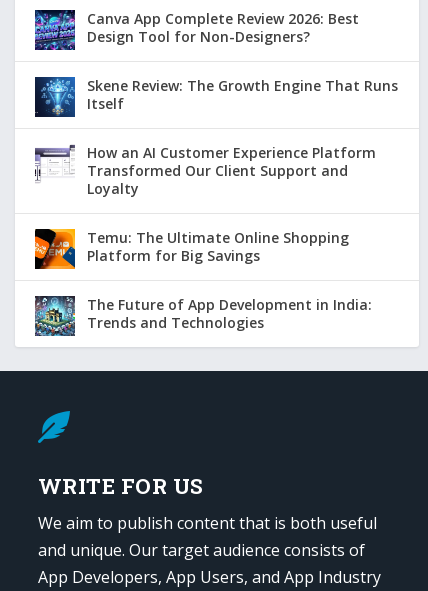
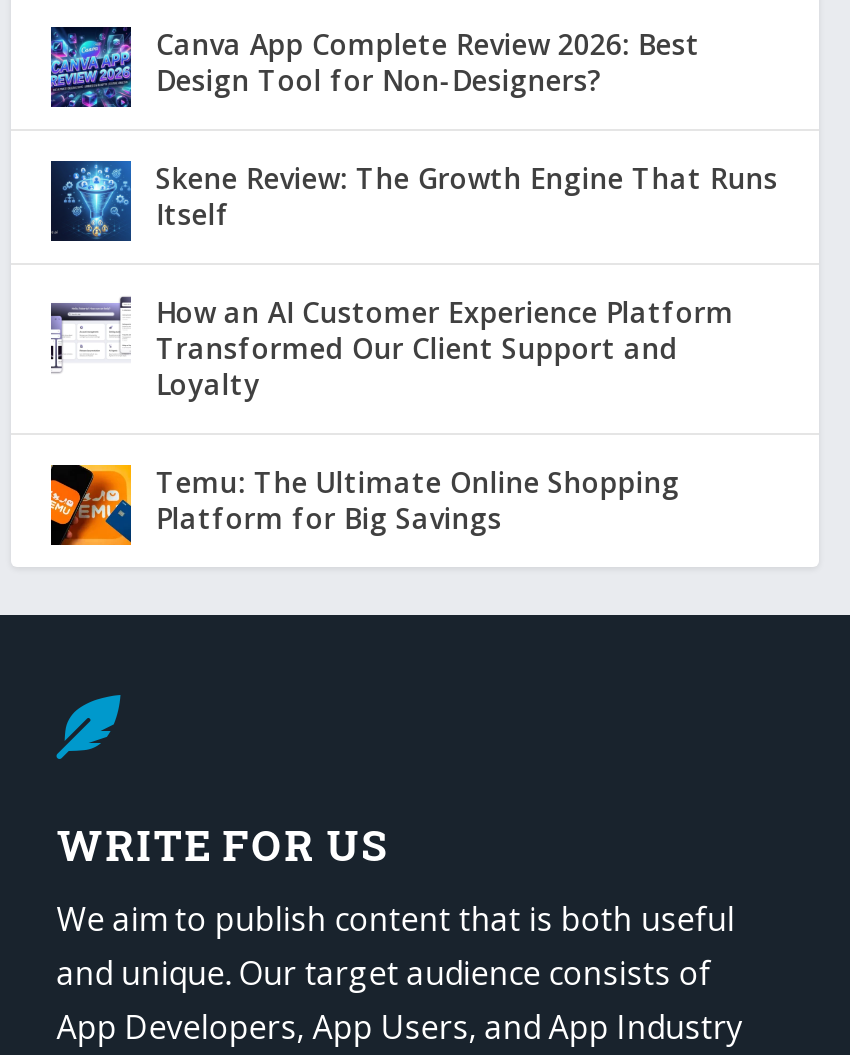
[34,295,372,337] [image] | The Future of App Development in India: | Trends and Technologies -> none

